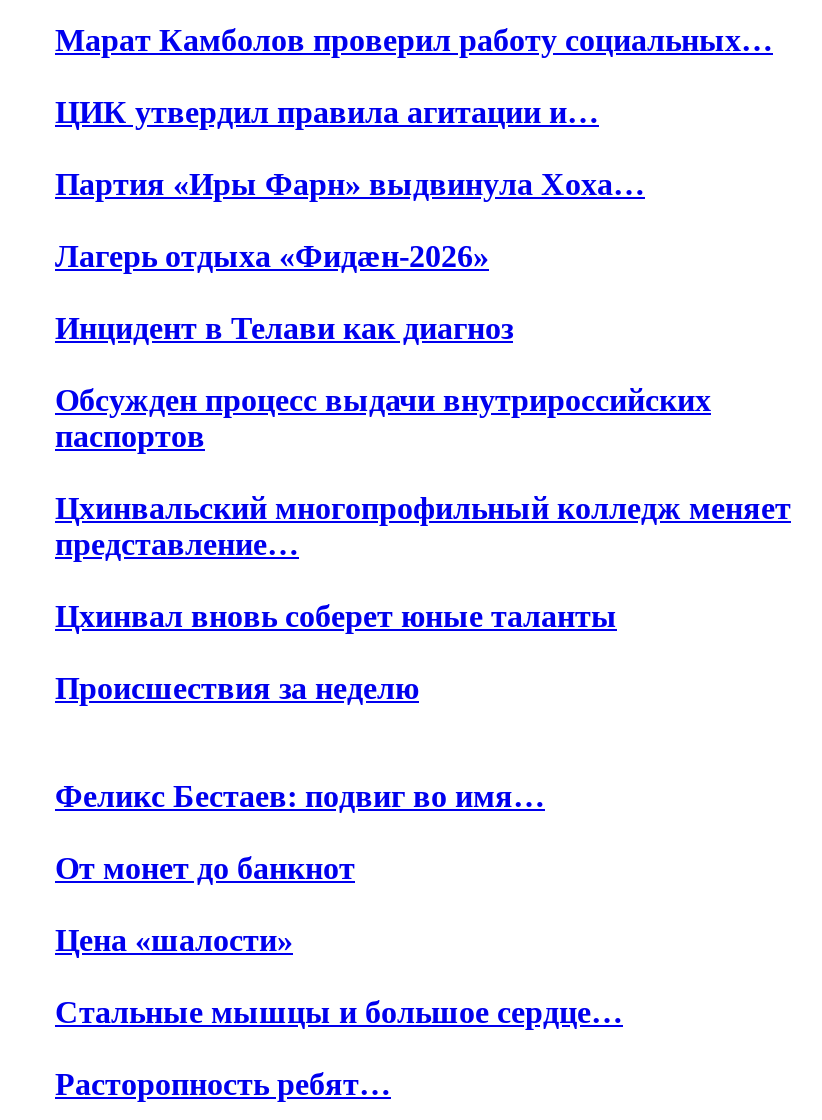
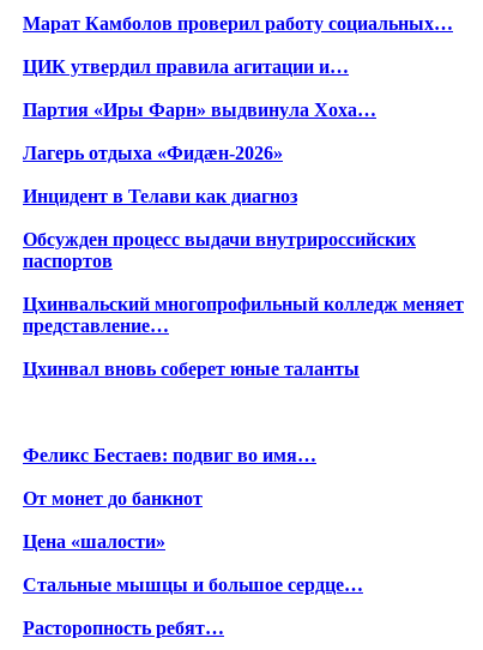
[55,671,419,705] Происшествия за неделю -> none

